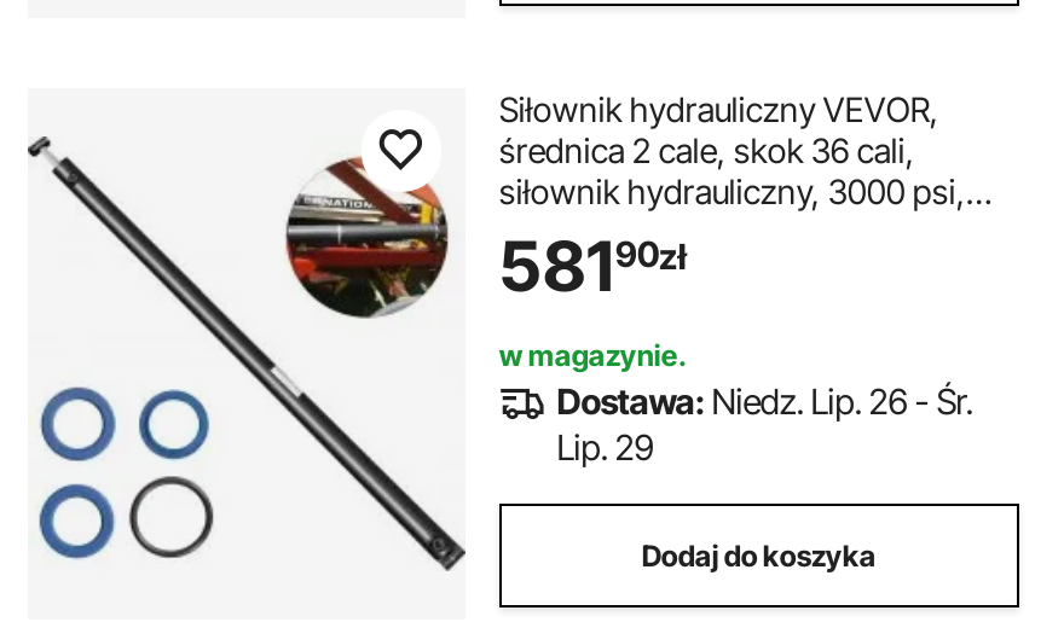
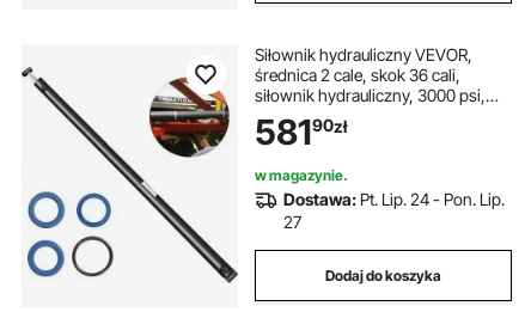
[557,381,973,468] Dostawa: Niedz. Lip. 26 - Śr. | Lip. 29 -> [283,189,504,232] Dostawa: Pt. Lip. 24 - Pon. Lip. | 27

